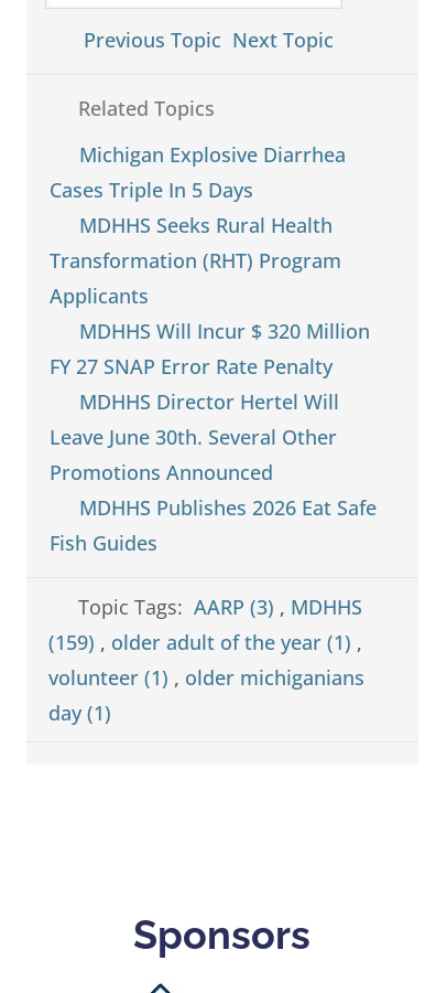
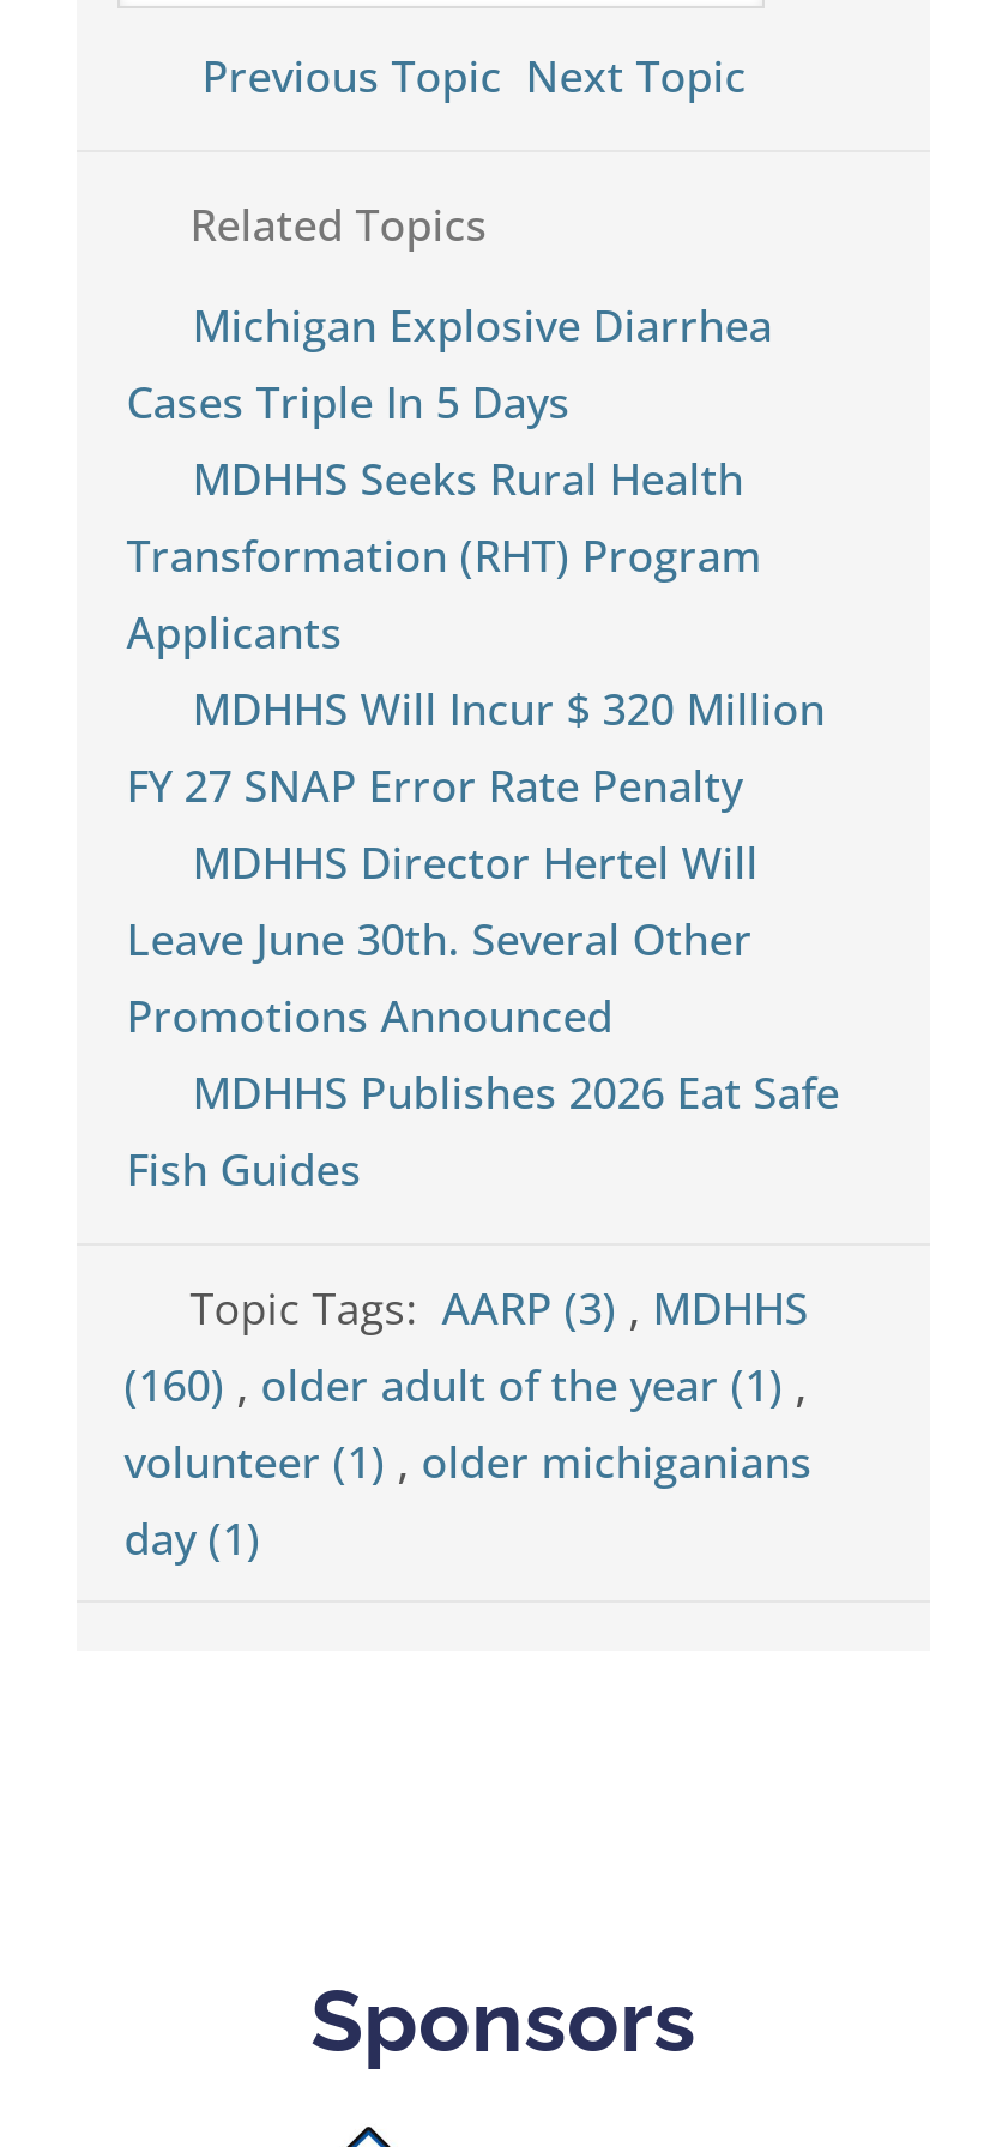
[48,629,362,655] (159), older adult of the year (1), -> [124,1355,807,1413] (160), older adult of the year (1),

